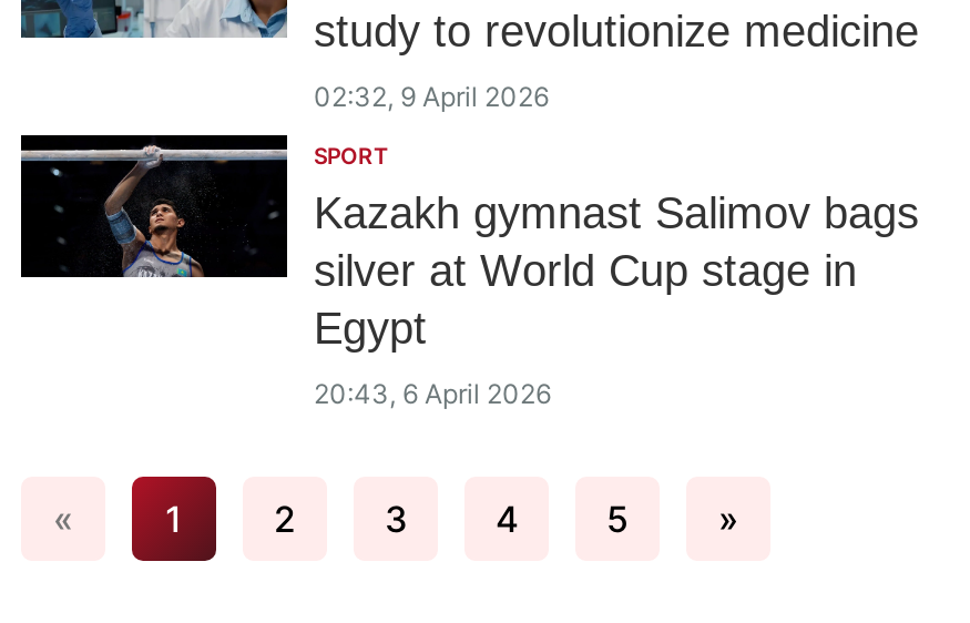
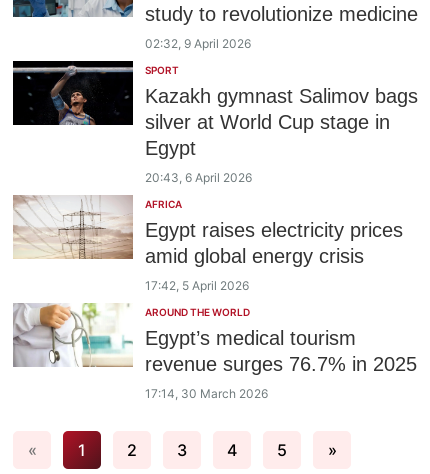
none -> [12,302,131,368] [image]
none -> [13,194,417,401] [image] | AFRICA | Egypt raises electricity prices | amid global energy crisis | 17:42, 5 April 2026 | AROUND THE WORLD | Egypt’s medical tourism | revenue surges 76.7% in 2025 | 17:14, 30 March 2026

